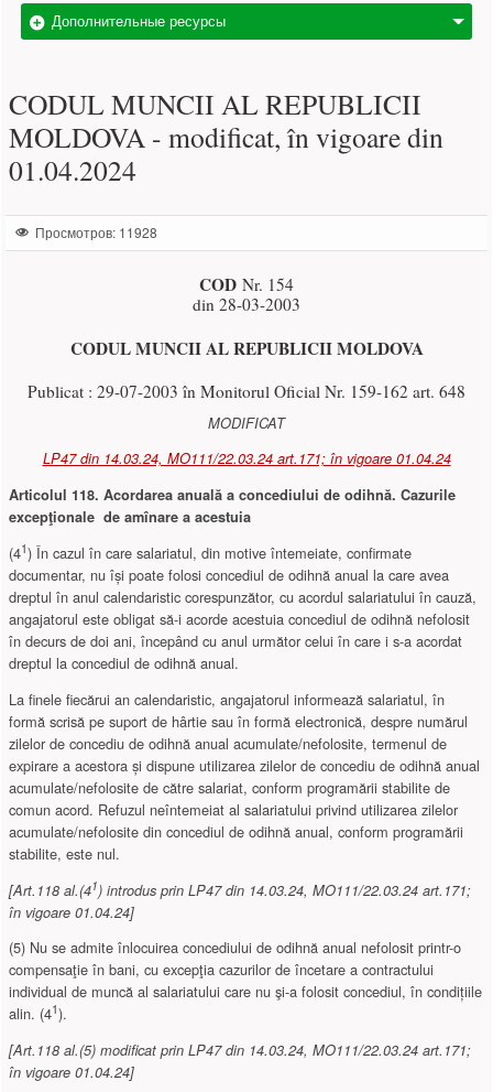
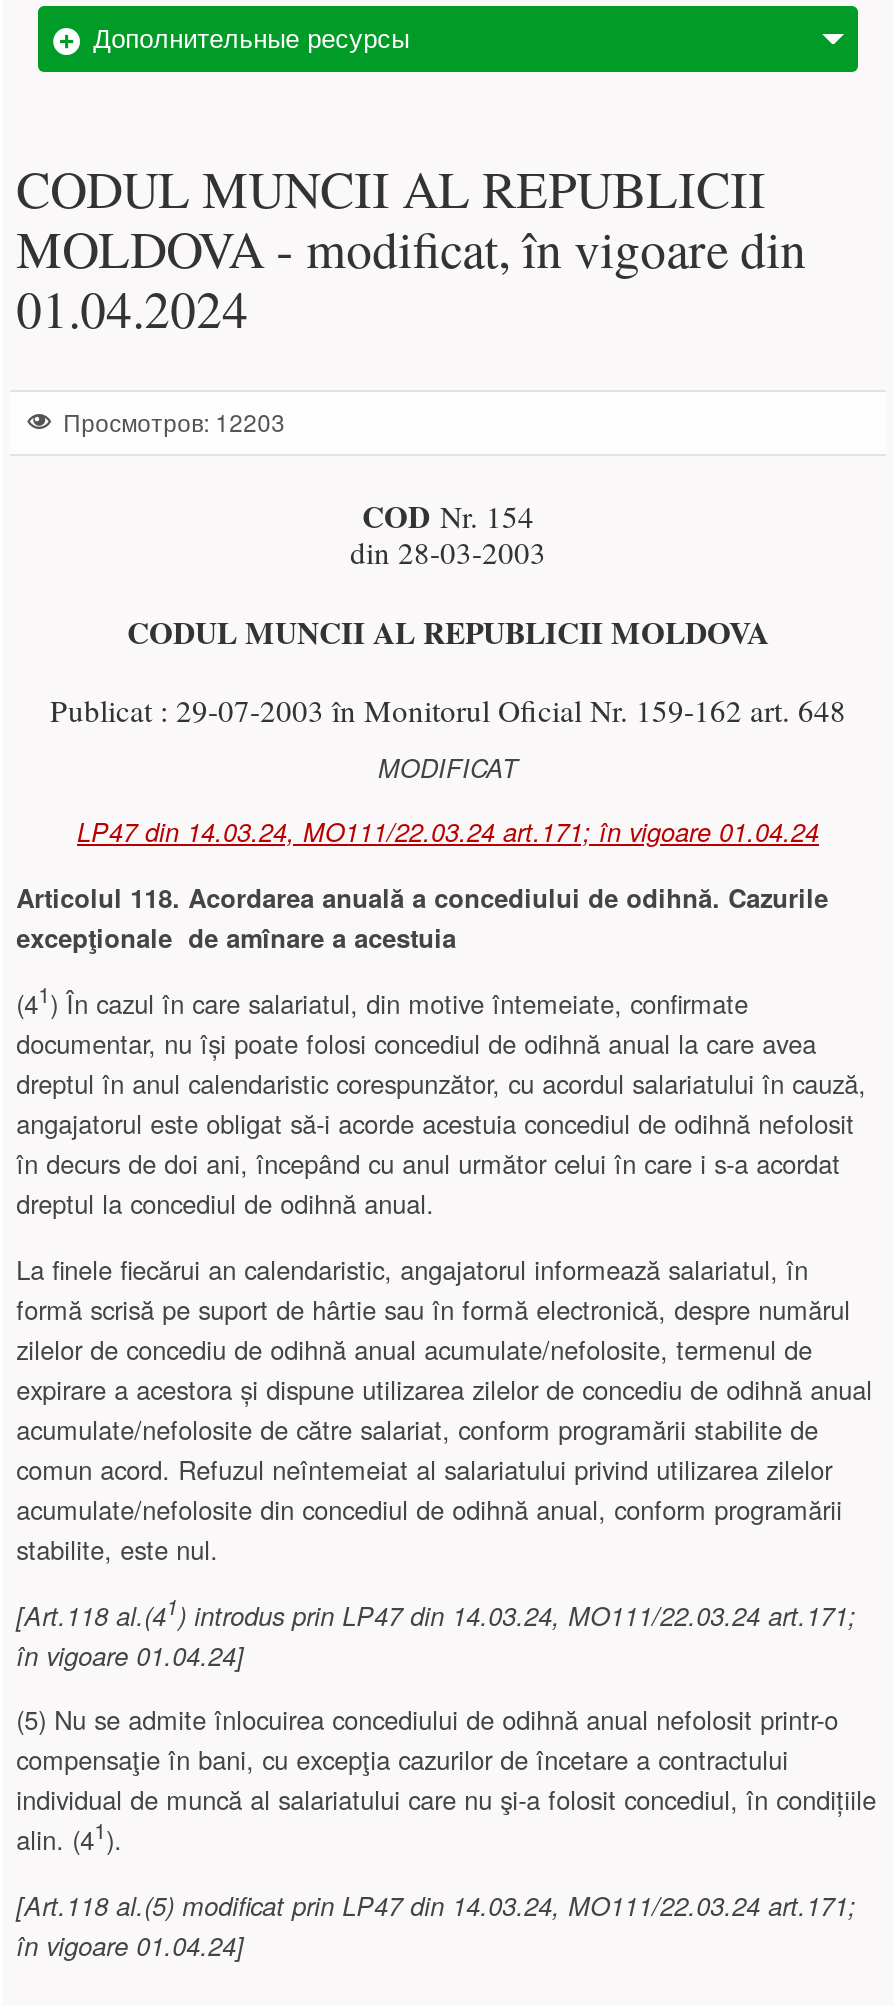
[35,222,157,241] Просмотров: 11928 -> [63,404,285,438] Просмотров: 12203

